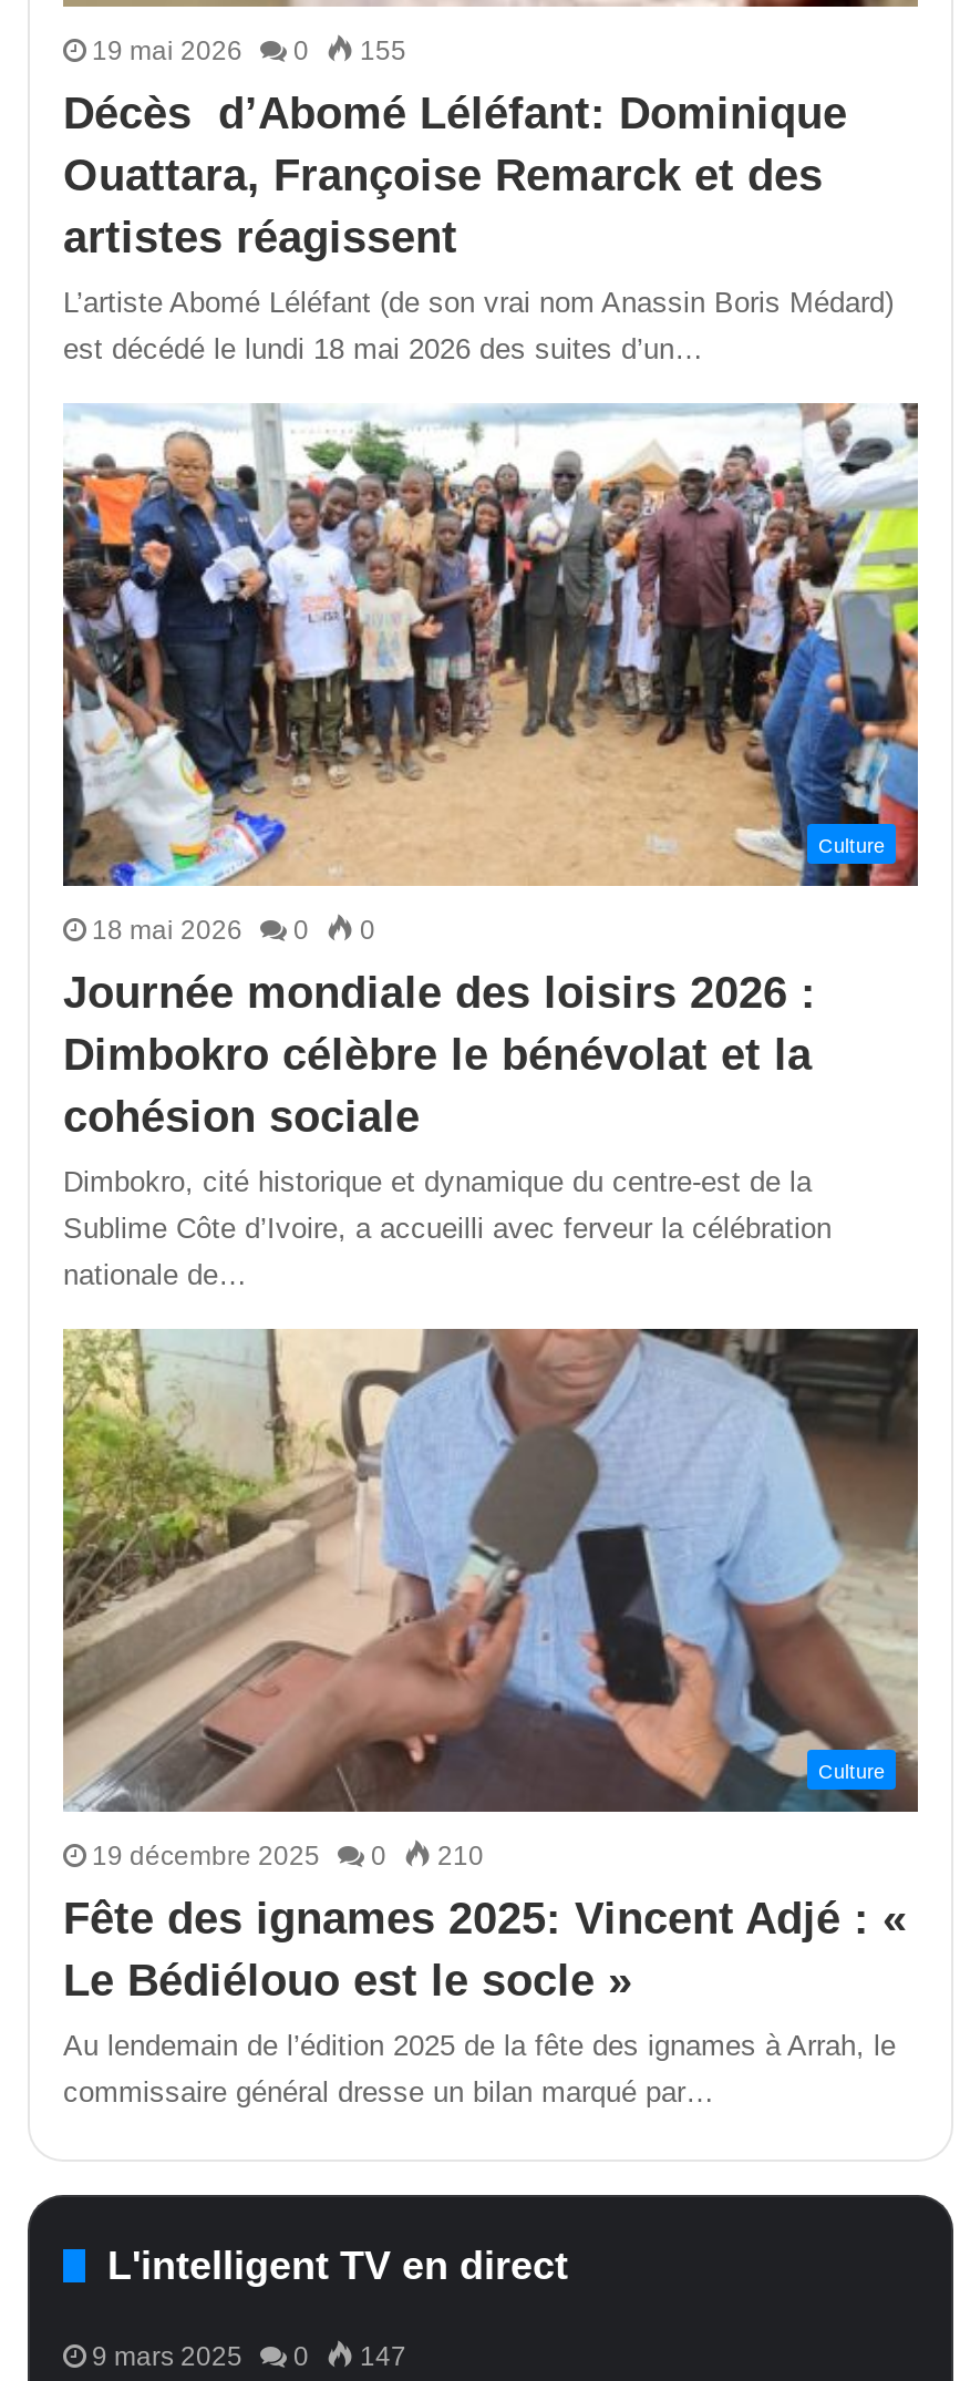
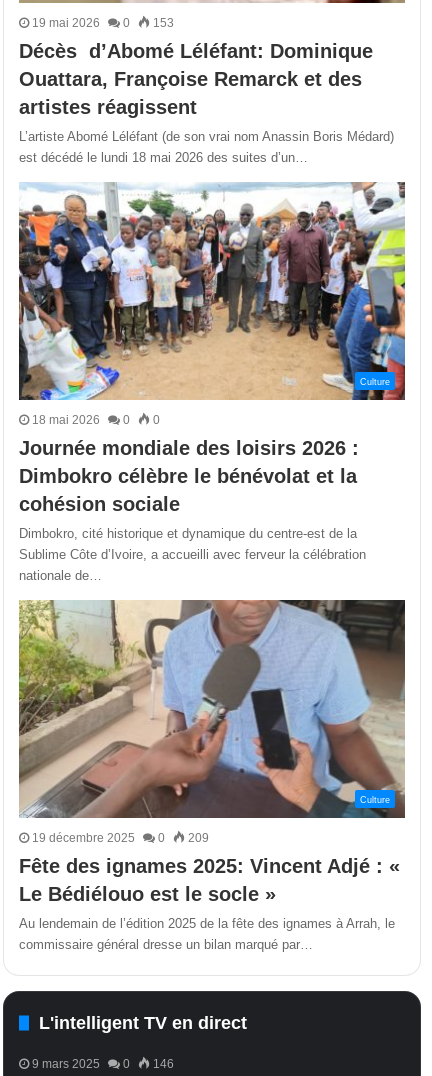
[92,36,406,67] 19 mai 2026 0 155 -> [32,16,174,30] 19 mai 2026 0 153
[92,1839,484,1870] 19 décembre 2025 0 210 -> [32,830,209,844] 19 décembre 2025 0 209
[92,2340,406,2371] 9 mars 2025 0 147 -> [32,1056,174,1070] 9 mars 2025 0 146

